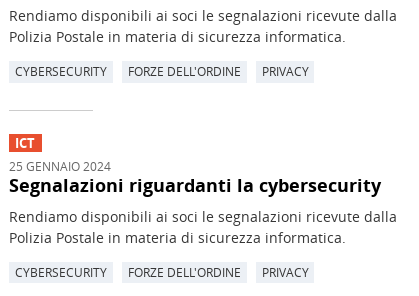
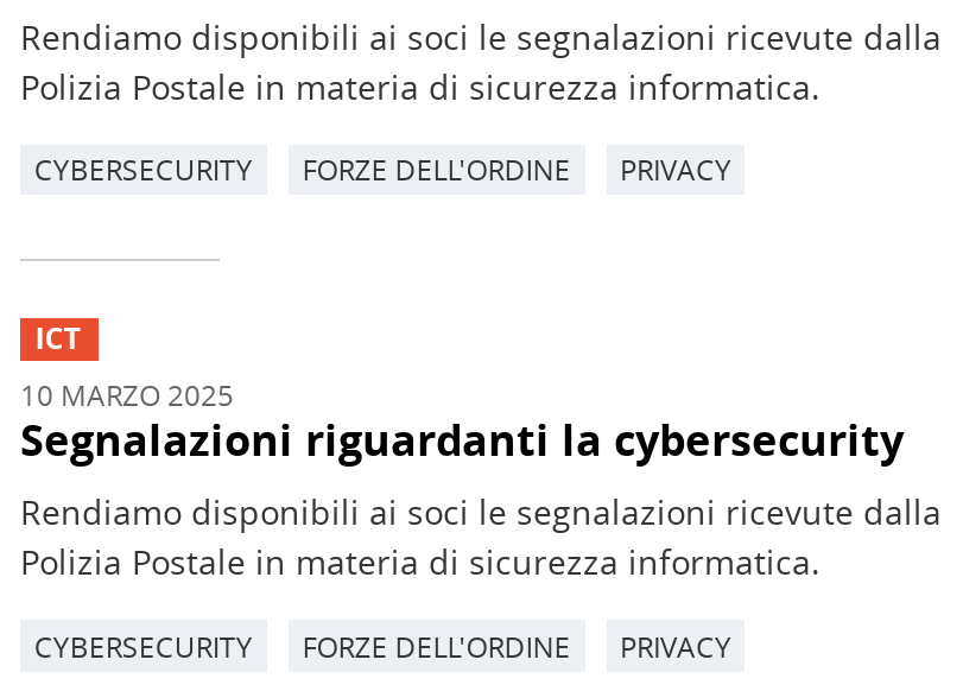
[9,158,111,174] 25 GENNAIO 2024 -> [20,375,234,413] 10 MARZO 2025

